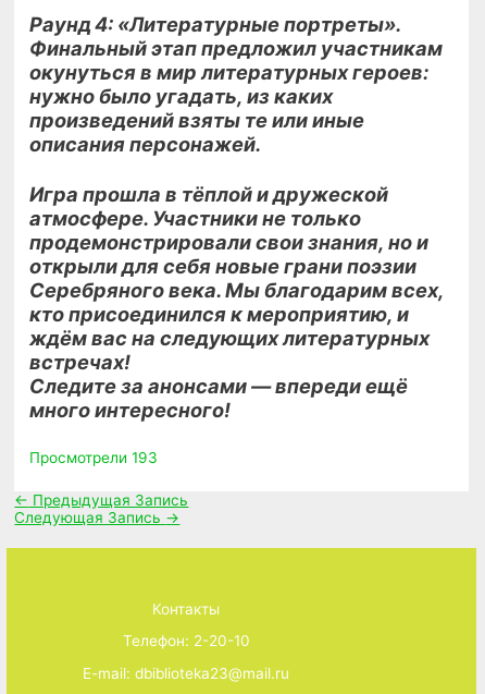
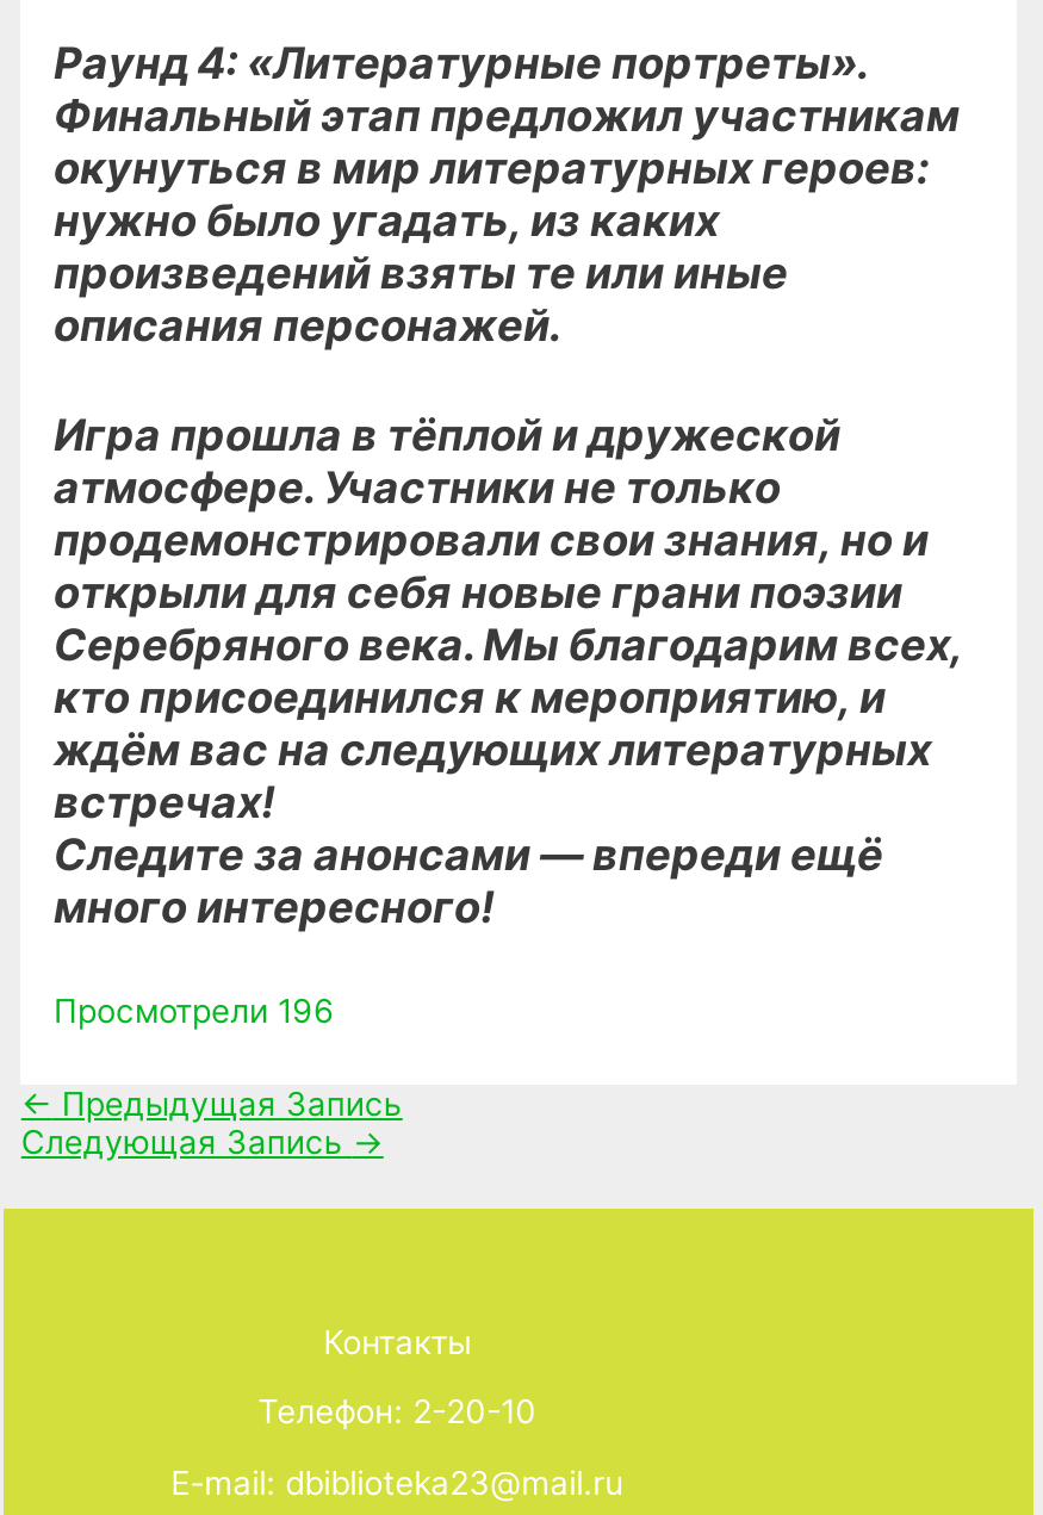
[29,449,158,466] Просмотрели 193 -> [54,992,335,1030] Просмотрели 196

